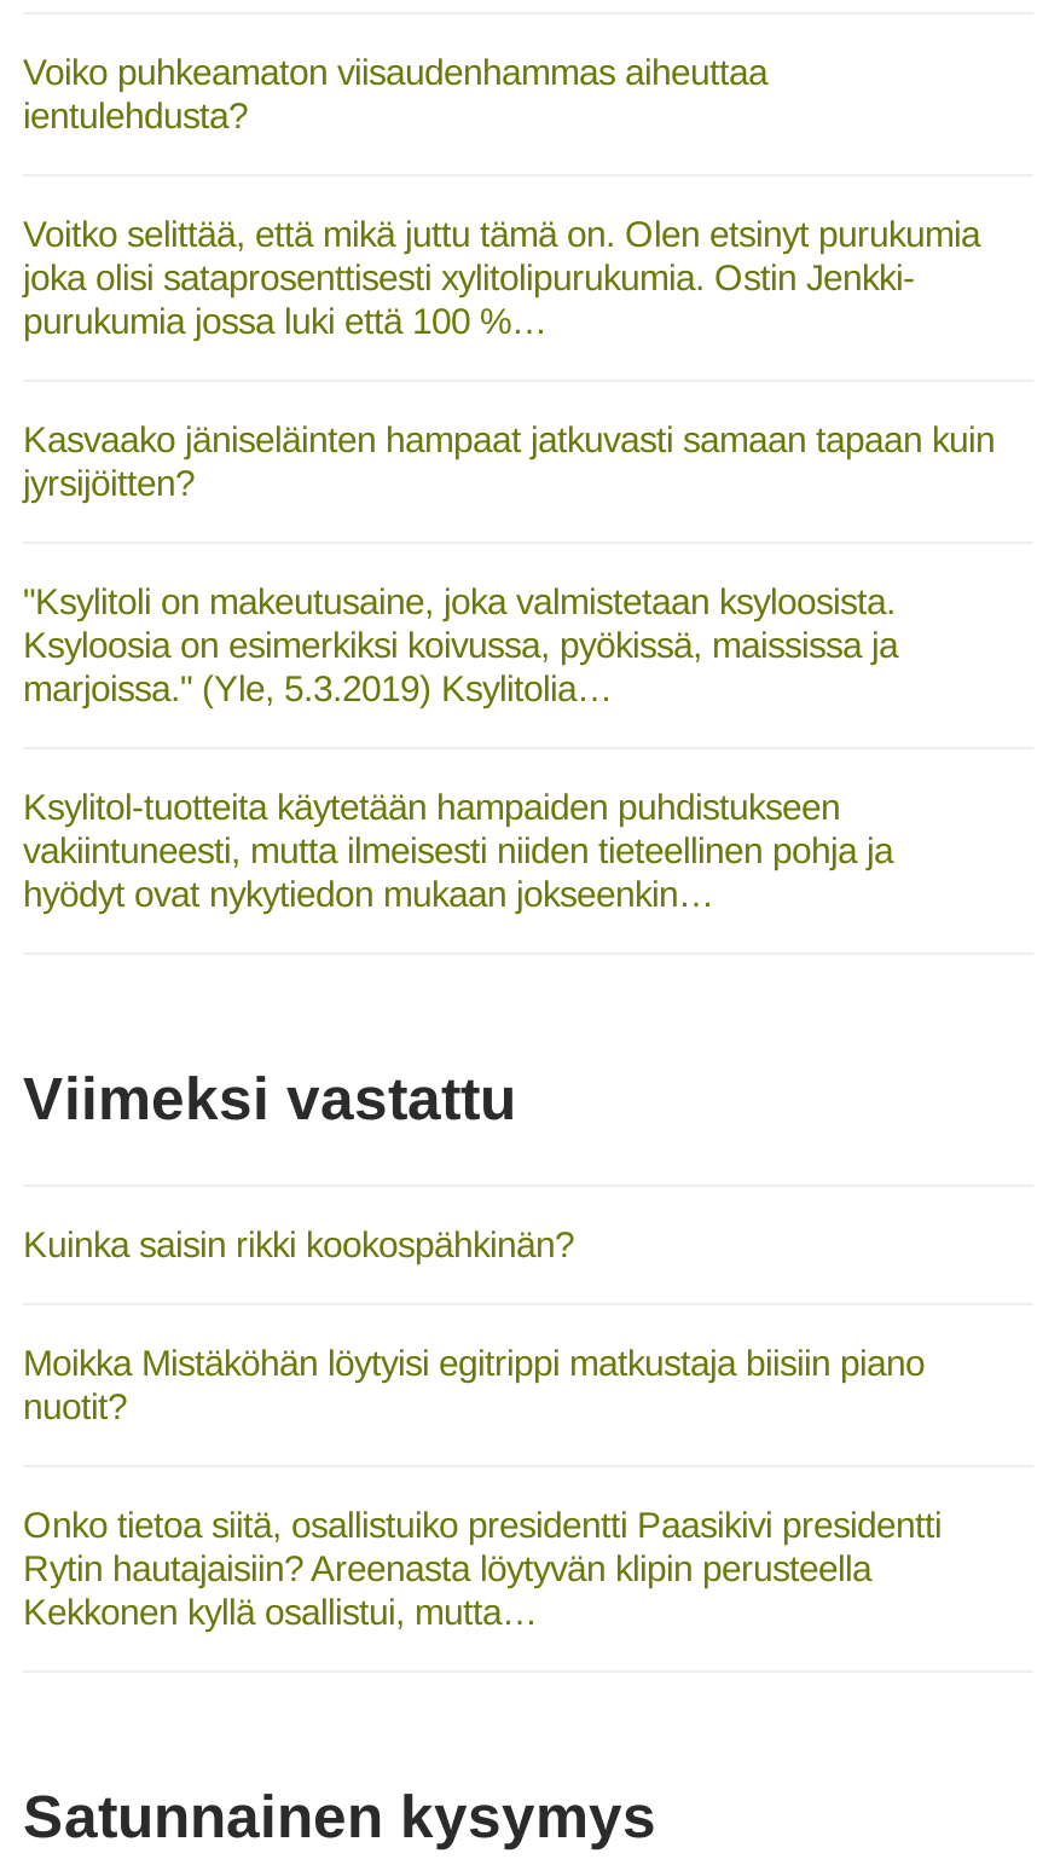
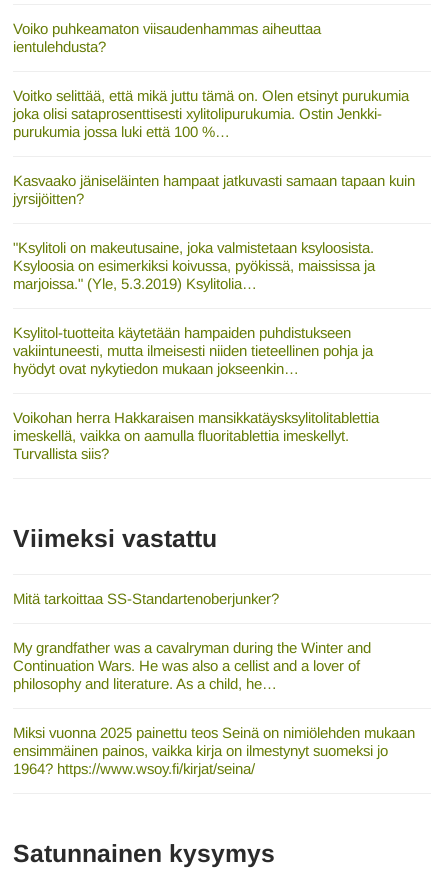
none -> [13,409,379,462] Voikohan herra Hakkaraisen mansikkatäysksylitolitablettia | imeskellä, vaikka on aamulla fluoritablettia imeskellyt. | Turvallista siis?
[23,1224,574,1265] Kuinka saisin rikki kookospähkinän? -> [13,590,279,607] Mitä tarkoittaa SS-Standartenoberjunker?
[23,1342,925,1427] Moikka Mistäköhän löytyisi egitrippi matkustaja biisiin piano | nuotit? -> [13,639,371,692] My grandfather was a cavalryman during the Winter and | Continuation Wars. He was also a cellist and a lover of | philosophy and literature. As a child, he…
[23,1504,942,1632] Onko tietoa siitä, osallistuiko presidentti Paasikivi presidentti | Rytin hautajaisiin? Areenasta löytyvän klipin perusteella | Kekkonen kyllä osallistui, mutta… -> [13,724,415,777] Miksi vuonna 2025 painettu teos Seinä on nimiölehden mukaan | ensimmäinen painos, vaikka kirja on ilmestynyt suomeksi jo | 1964? https://www.wsoy.fi/kirjat/seina/

